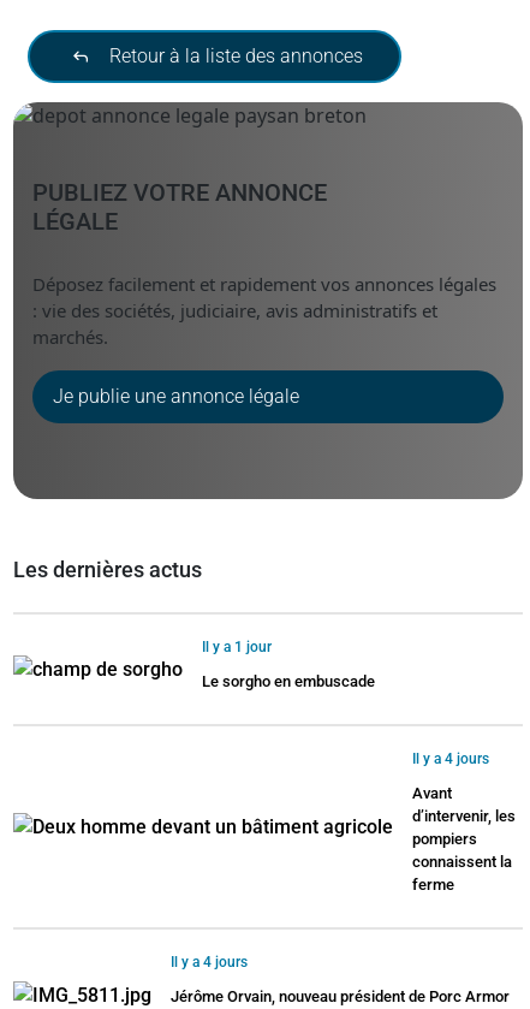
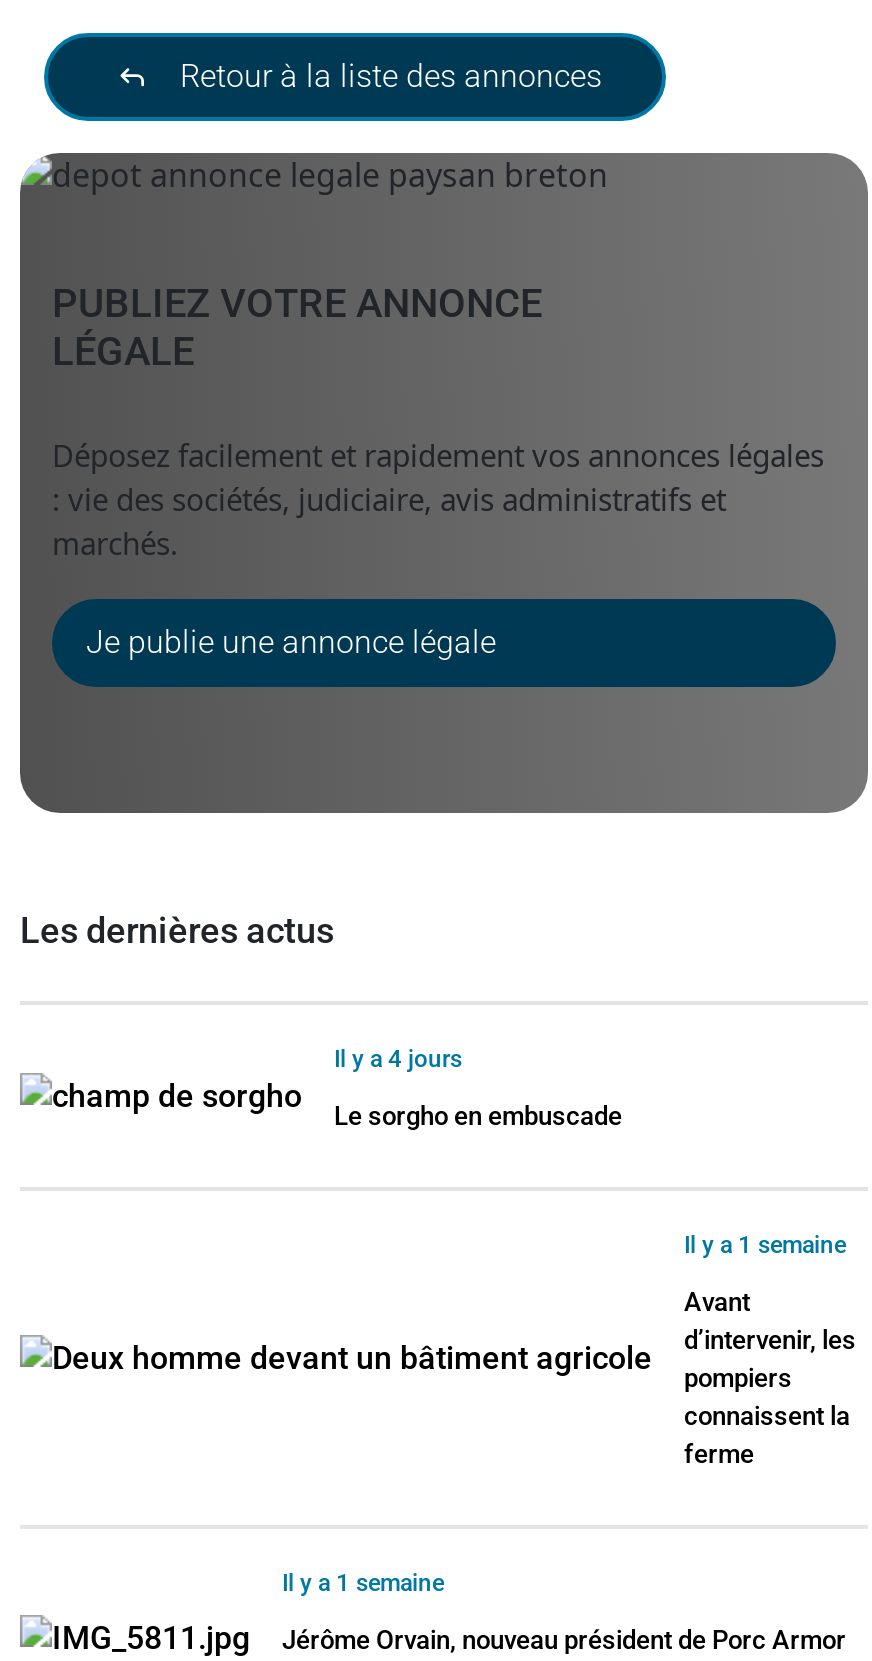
[202,638,272,655] Il y a 1 jour -> [334,1044,462,1072] Il y a 4 jours
[412,750,489,767] Il y a 4 jours -> [684,1230,846,1258] Il y a 1 semaine
[171,953,248,970] Il y a 4 jours -> [282,1568,444,1596] Il y a 1 semaine

